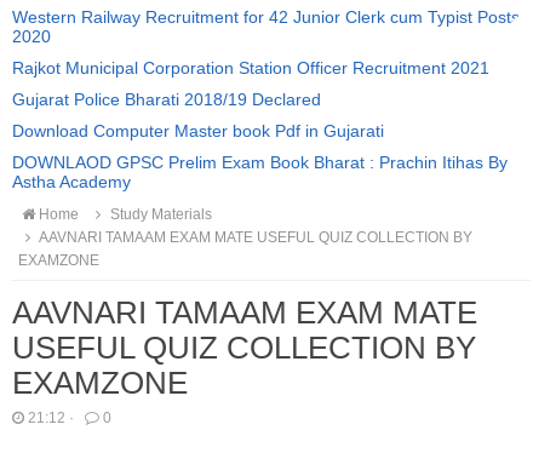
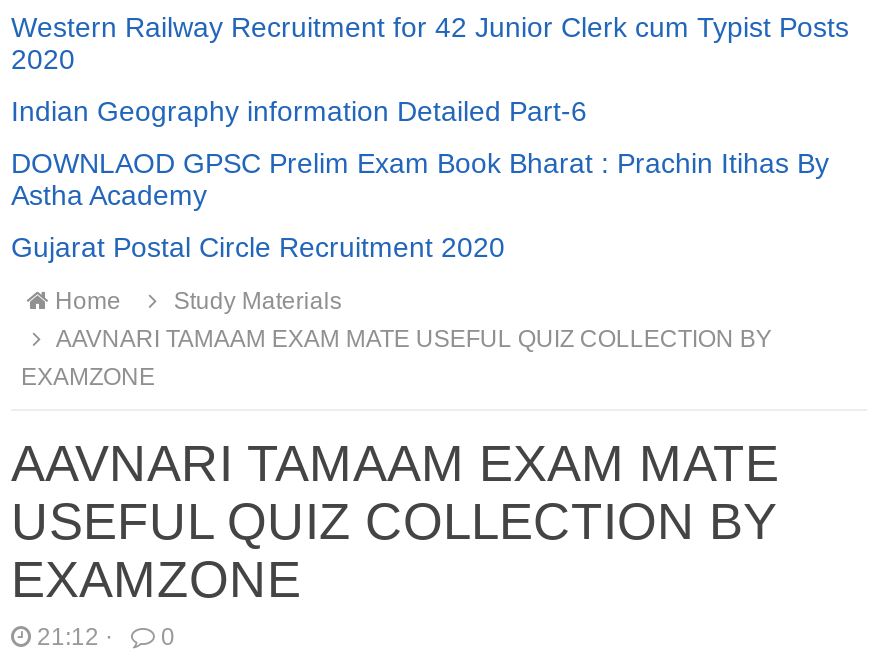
[12,58,489,141] Rajkot Municipal Corporation Station Officer Recruitment 2021 | Gujarat Police Bharati 2018/19 Declared | Download Computer Master book Pdf in Gujarati -> [11,95,587,127] Indian Geography information Detailed Part-6
moved [12,153,508,191] -> [11,147,829,211]: DOWNLAOD GPSC Prelim Exam Book Bharat : Prachin Itihas By | Astha Academy
none -> [11,231,505,263] Gujarat Postal Circle Recruitment 2020

